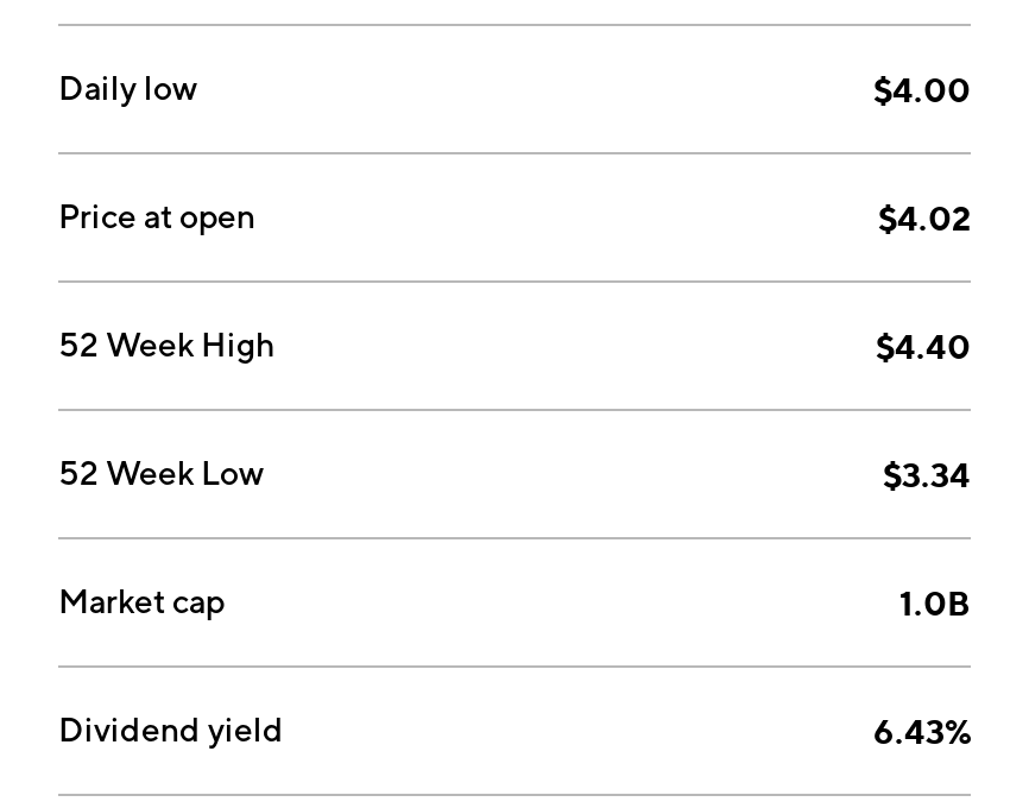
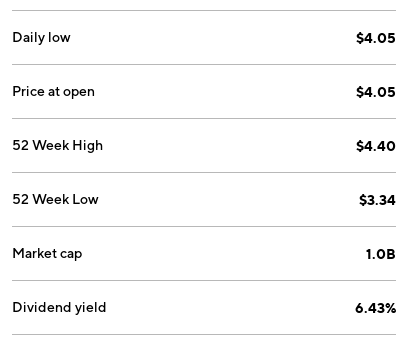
[873,69,971,109] $4.00 -> [356,29,396,46] $4.05
[878,197,971,238] $4.02 -> [356,83,396,100] $4.05

